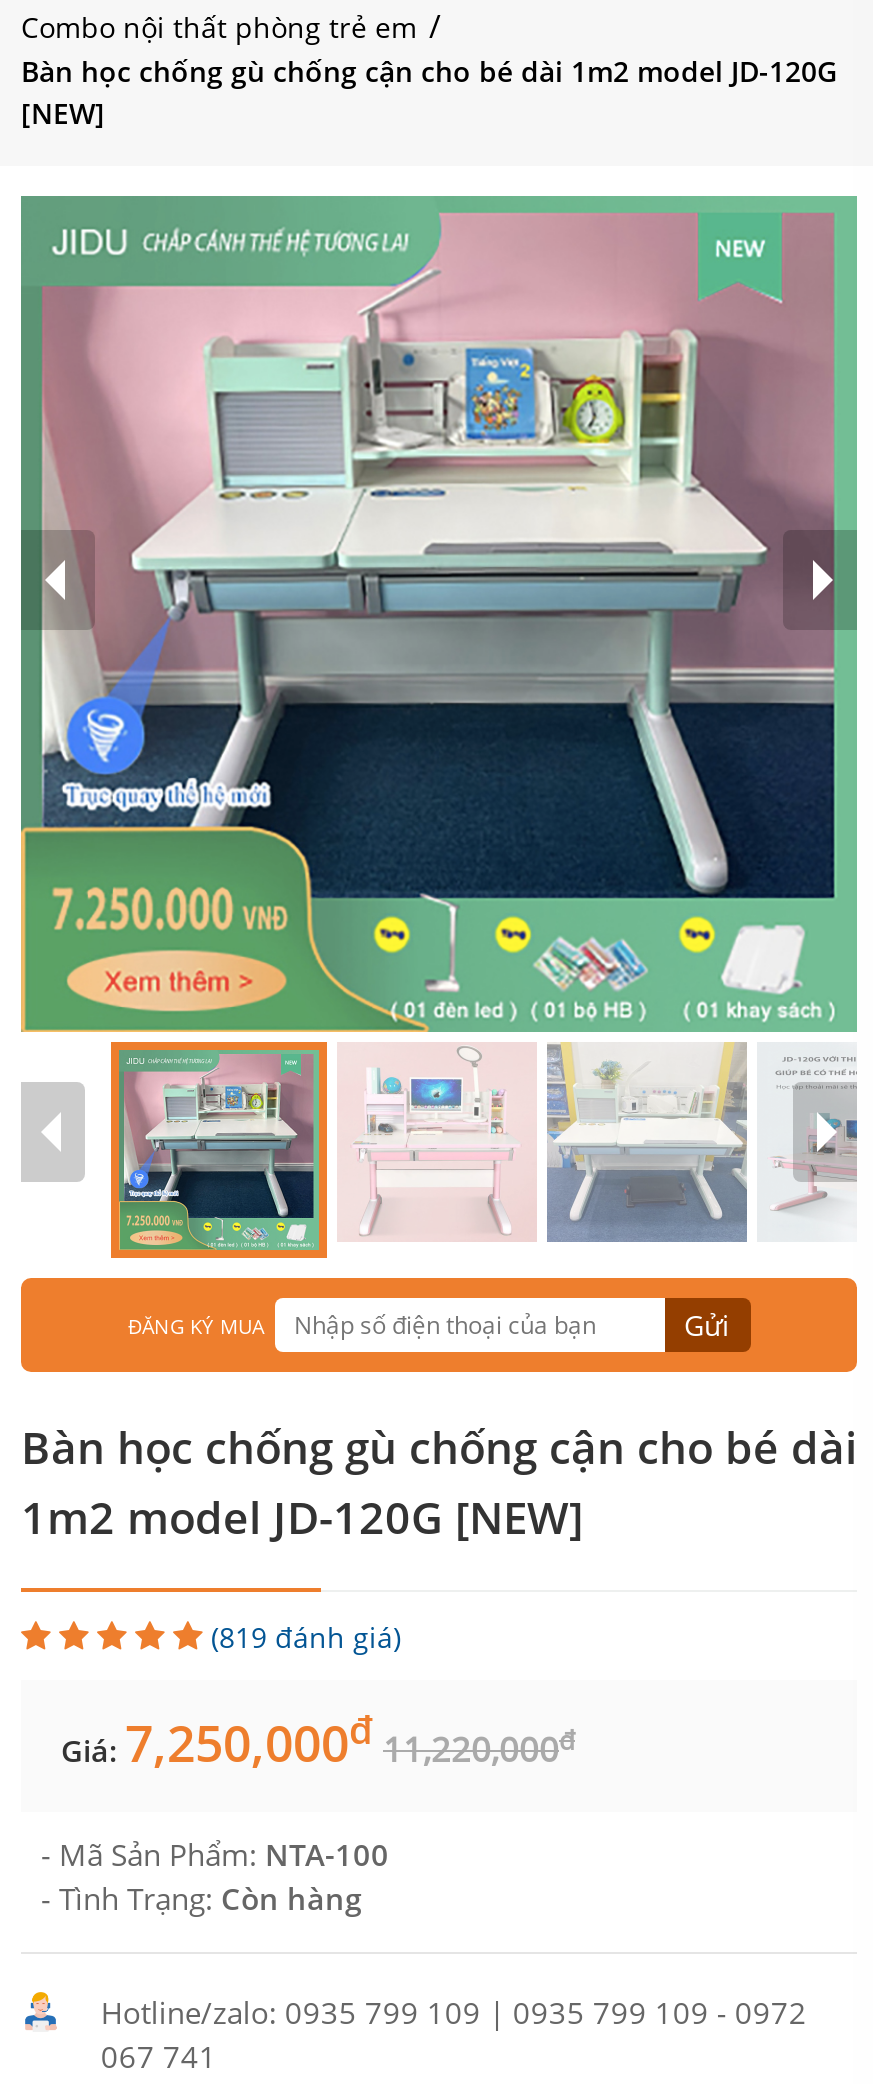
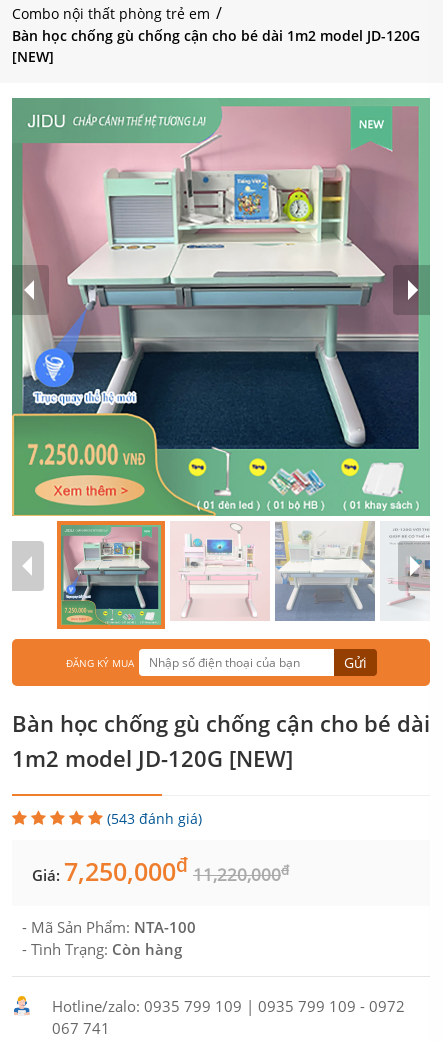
[211,1618,401,1656] (819 đánh giá) -> [107,809,202,828] (543 đánh giá)

